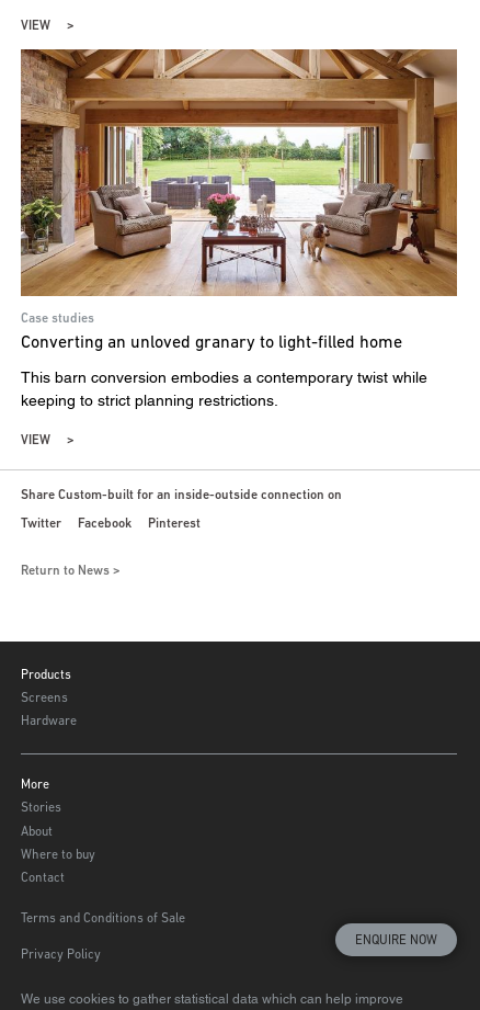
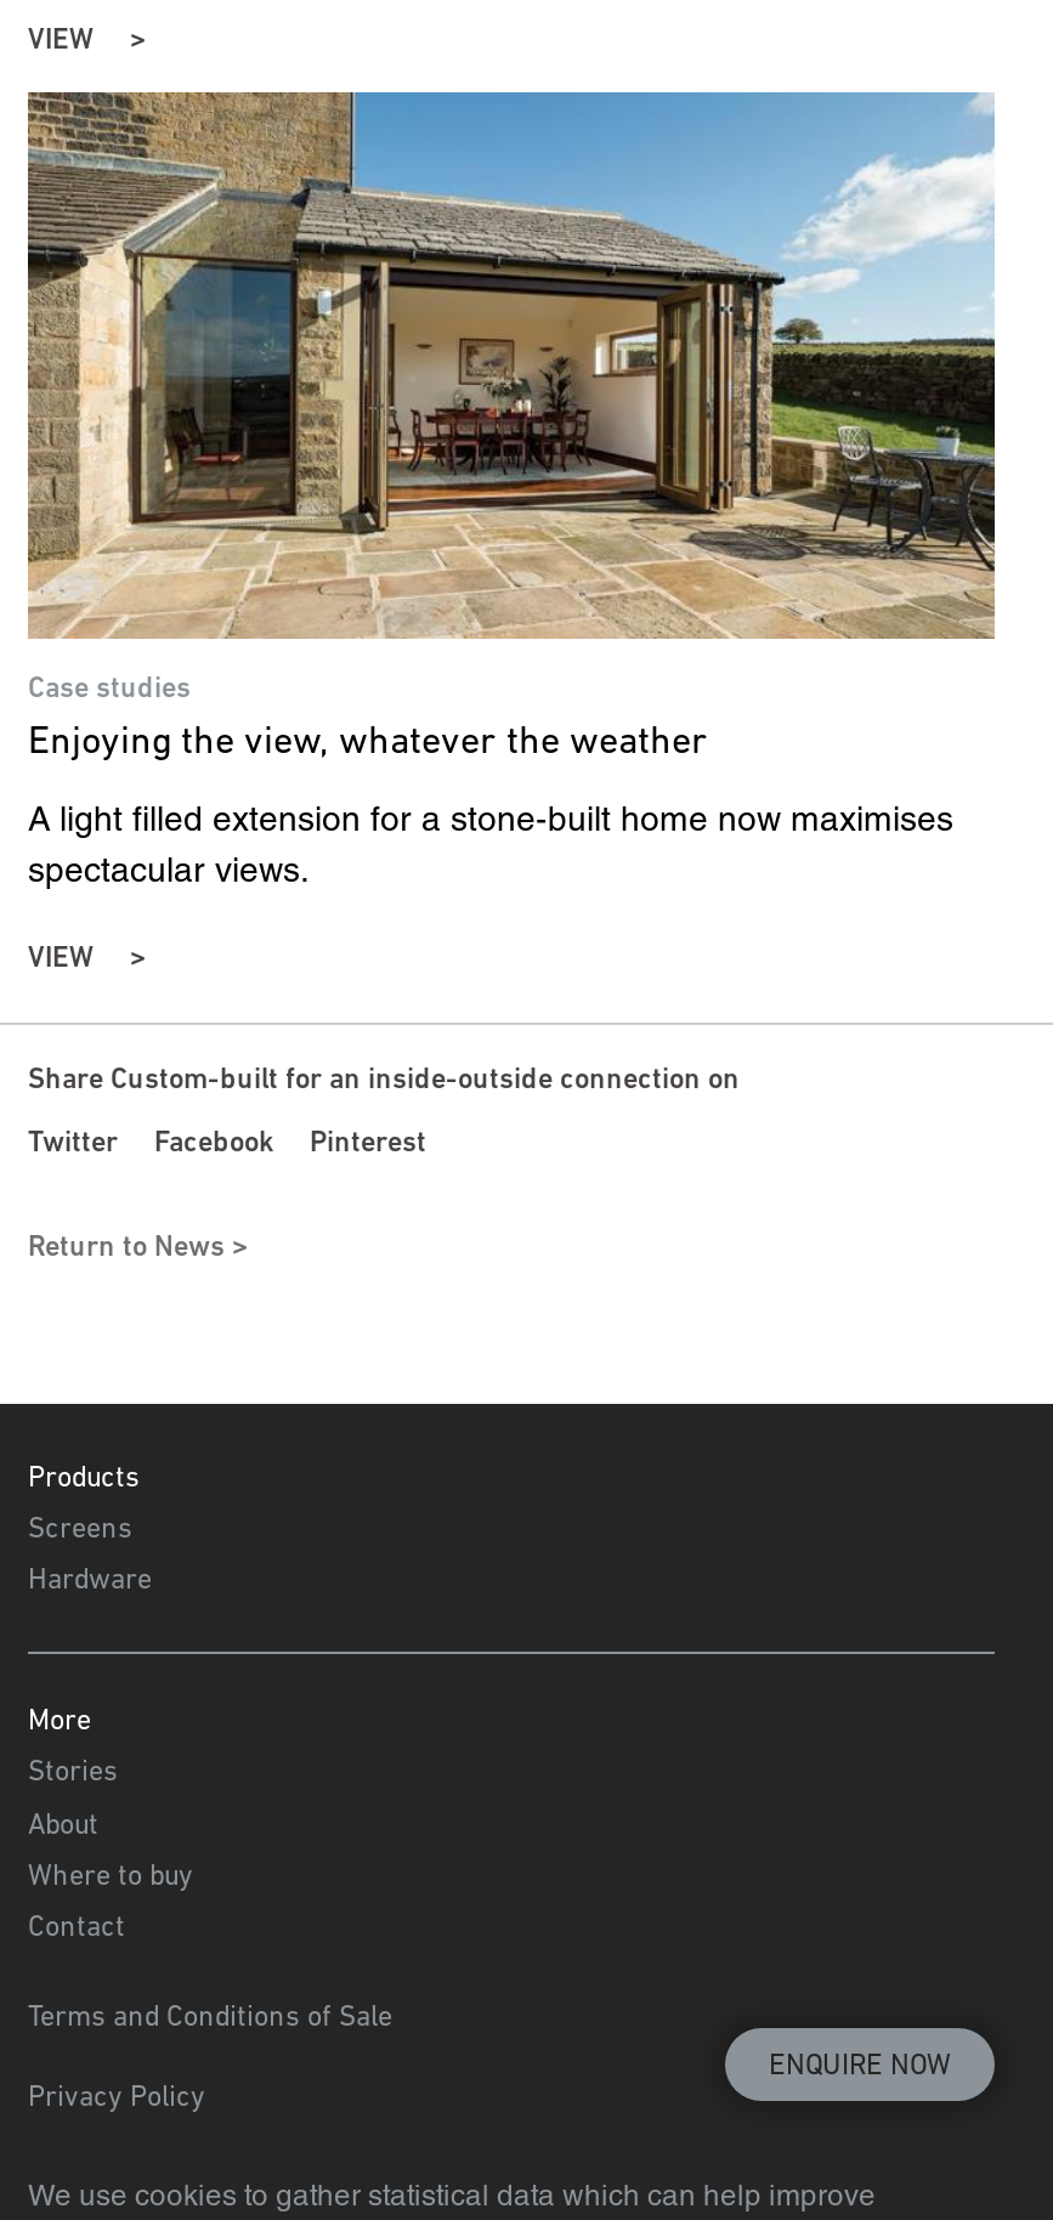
[20,48,458,351] [image] | Converting an unloved granary to light-filled home -> [26,90,997,760] [image] | Enjoying the view, whatever the weather
[21,368,427,409] This barn conversion embodies a contemporary twist while | keeping to strict planning restrictions. -> [28,799,953,889] A light filled extension for a stone-built home now maximises | spectacular views.

